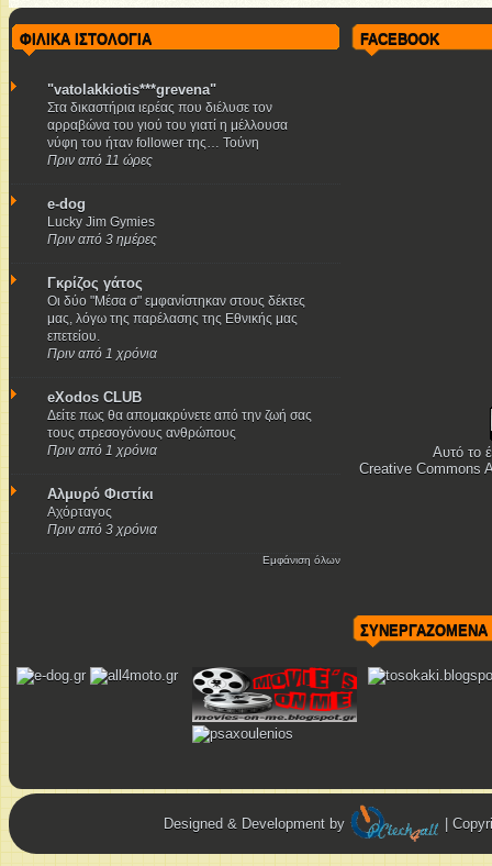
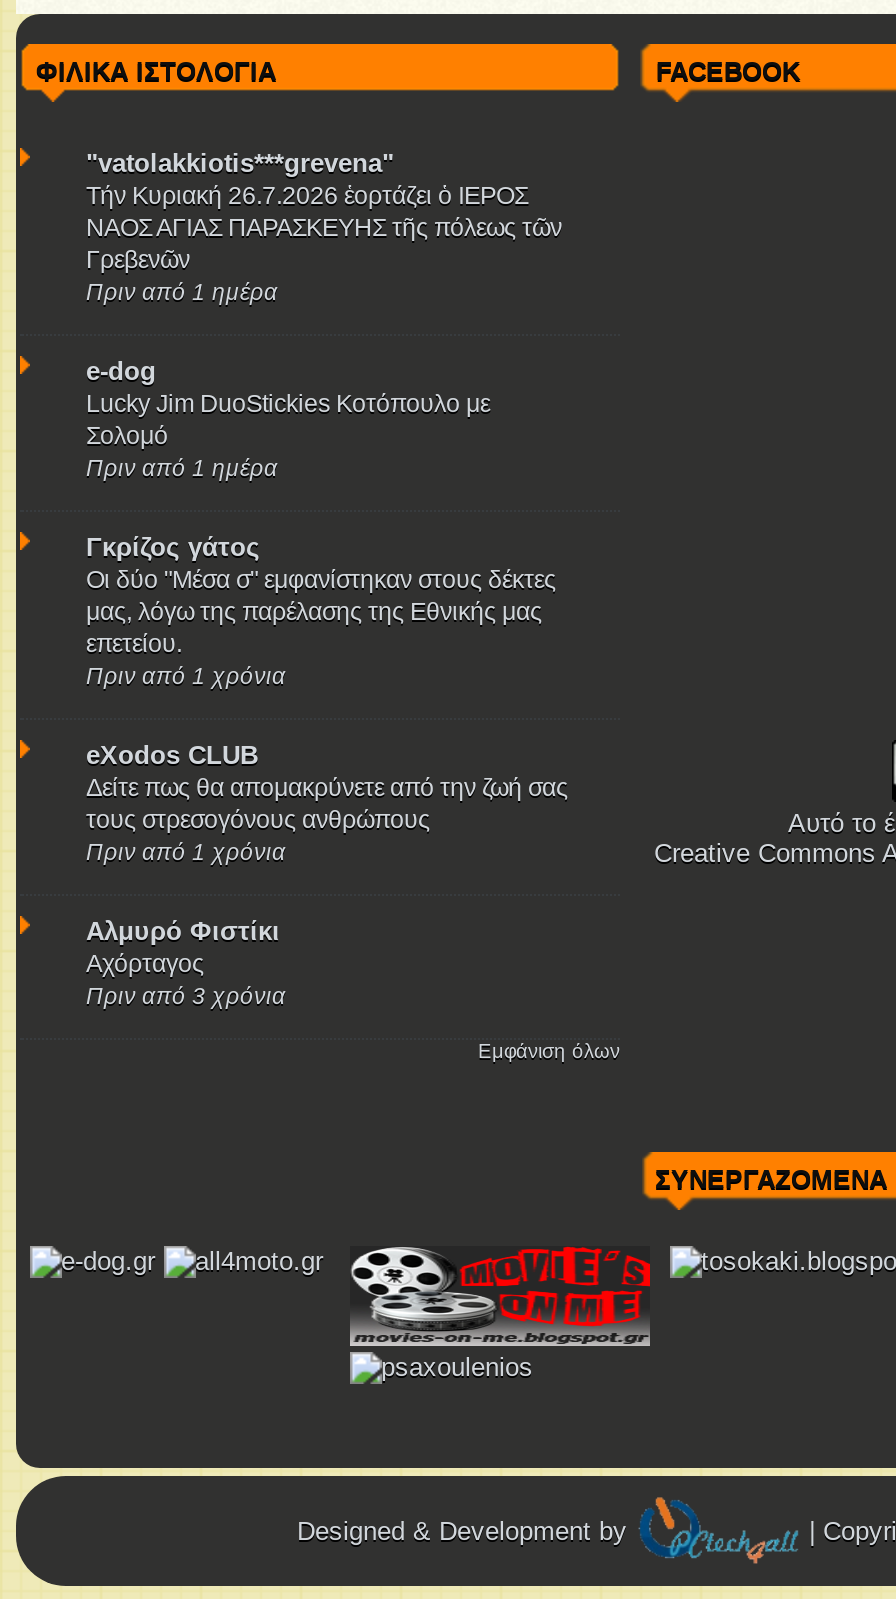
[47,100,288,167] Στα δικαστήρια ιερέας που διέλυσε τον | αρραβώνα του γιού του γιατί η μέλλουσα | νύφη του ήταν follower της… Τούνη | Πριν από 11 ώρες -> [86,182,562,304] Τήν Κυριακή 26.7.2026 ἑορτάζει ὁ ΙΕΡΟΣ | ΝΑΟΣ ΑΓΙΑΣ ΠΑΡΑΣΚΕΥΗΣ τῆς πόλεως τῶν | Γρεβενῶν | Πριν από 1 ημέρα
[47,214,157,246] Lucky Jim Gymies | Πριν από 3 ημέρες -> [86,390,490,480] Lucky Jim DuoStickies Κοτόπουλο με | Σολομό | Πριν από 1 ημέρα

